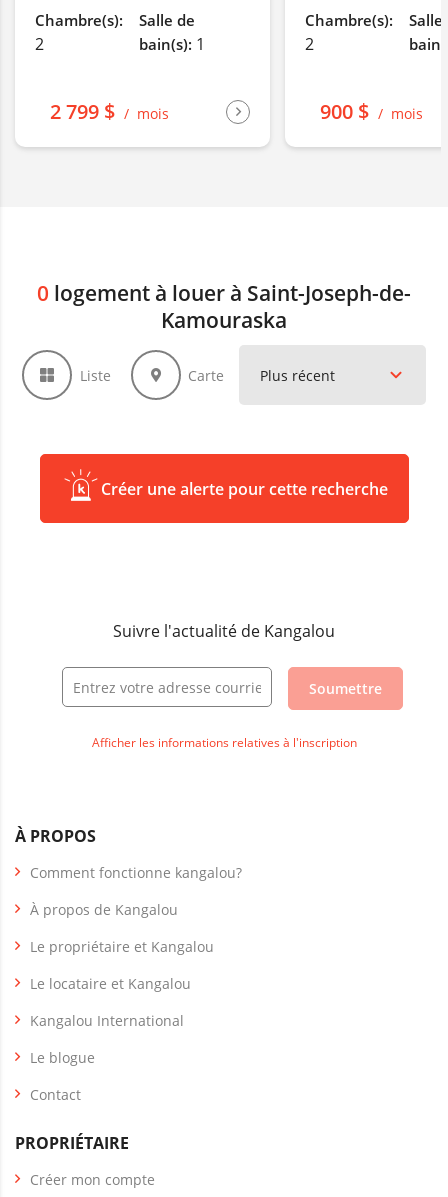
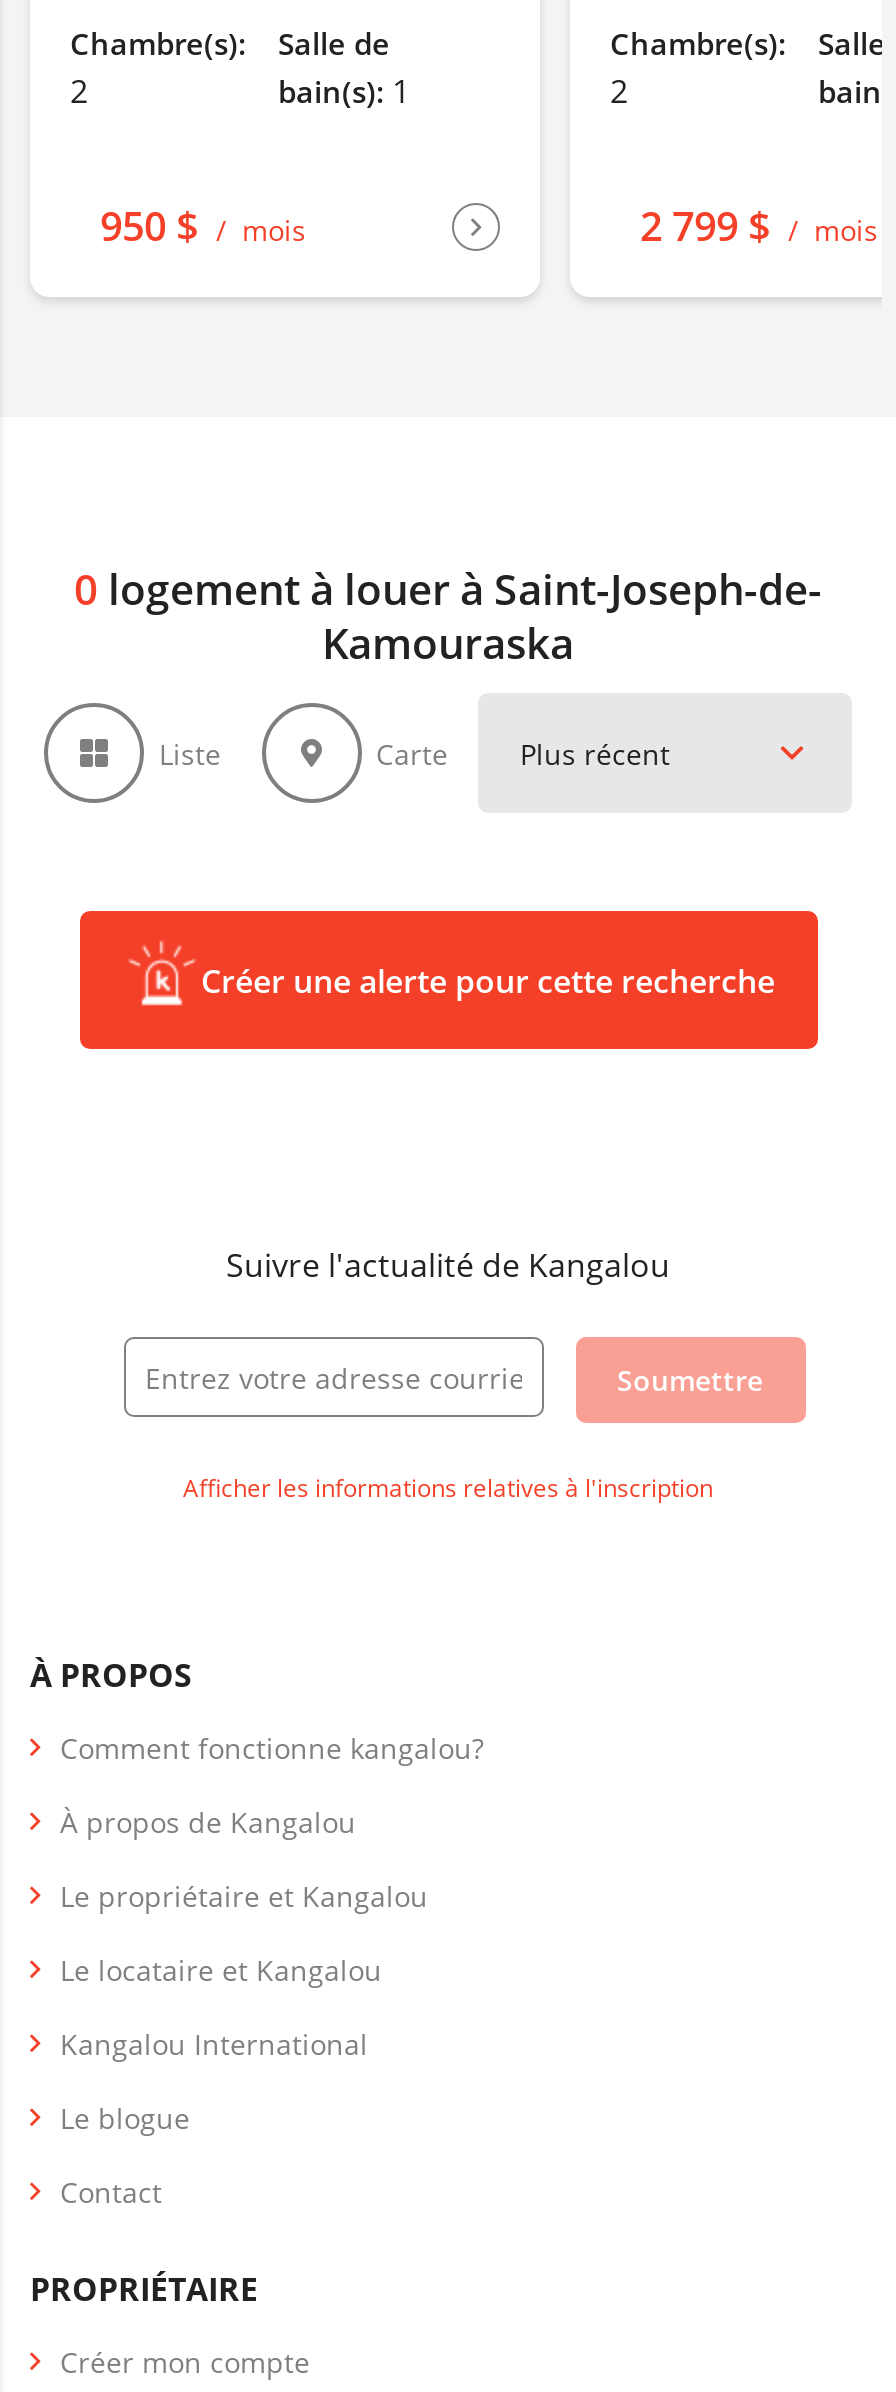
[50,98,169,125] 2 799 $ mois -> [100,199,306,253] 950 $ mois
[320,98,423,125] 900 $ mois -> [640,199,878,253] 2 799 $ mois

